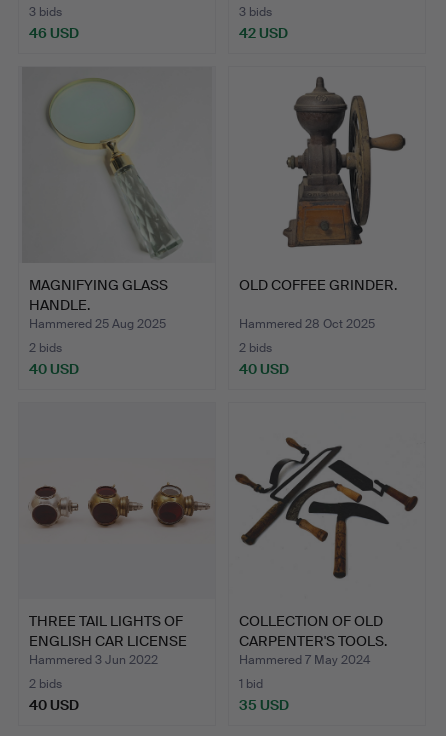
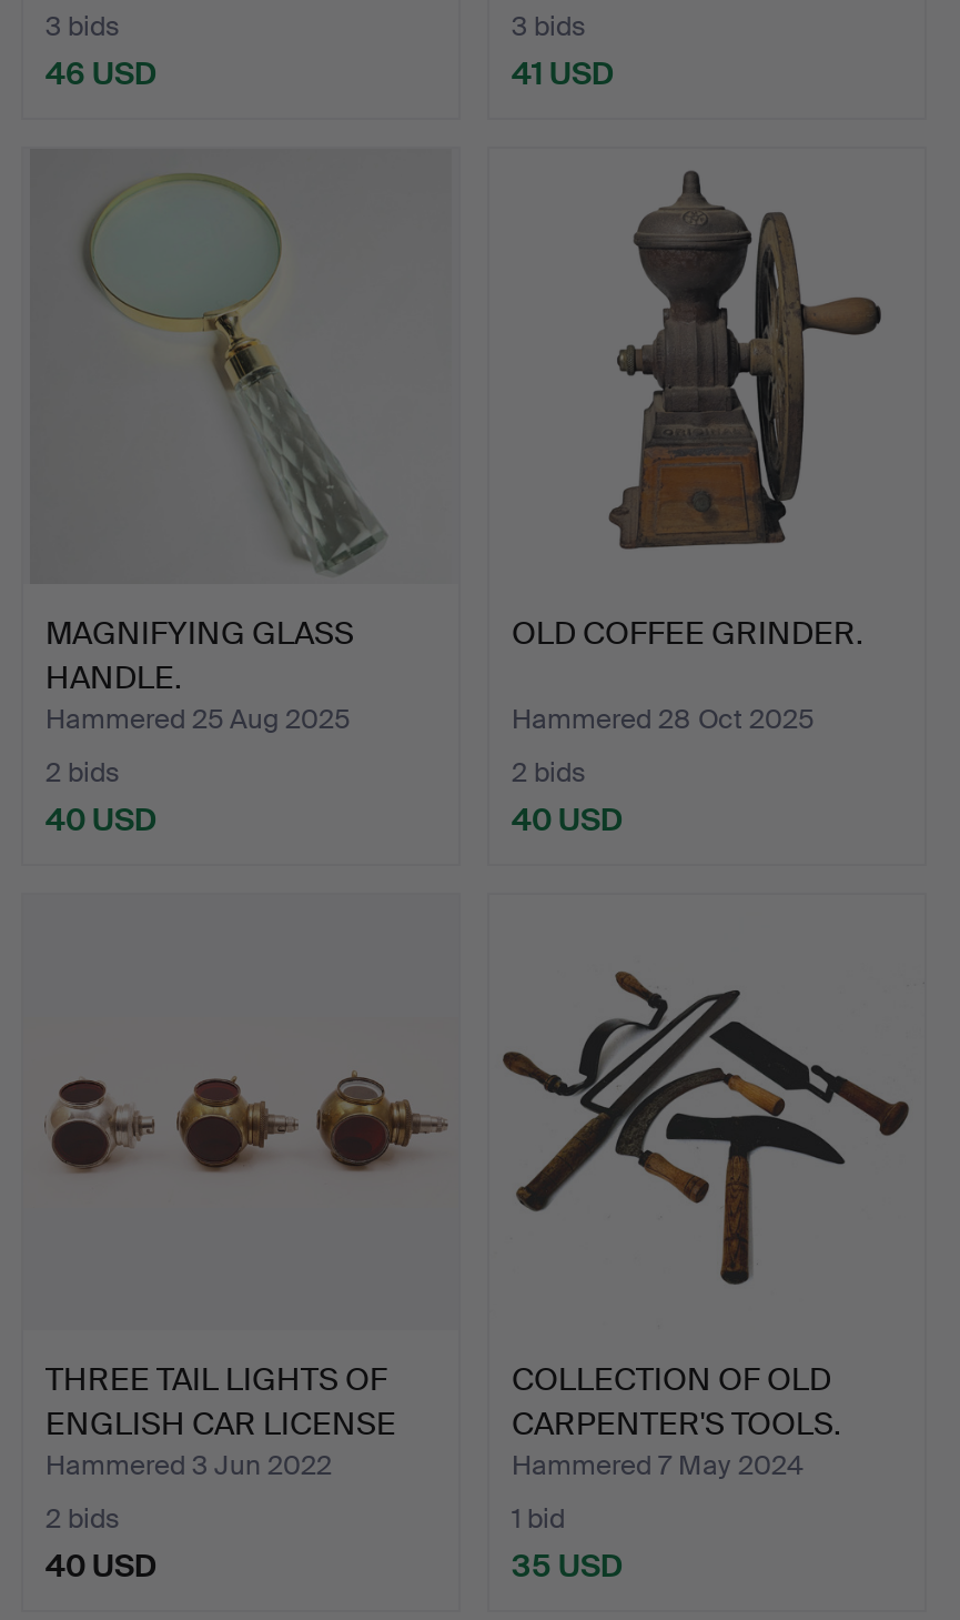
[239,24,288,42] 42 USD -> [512,53,614,93] 41 USD

